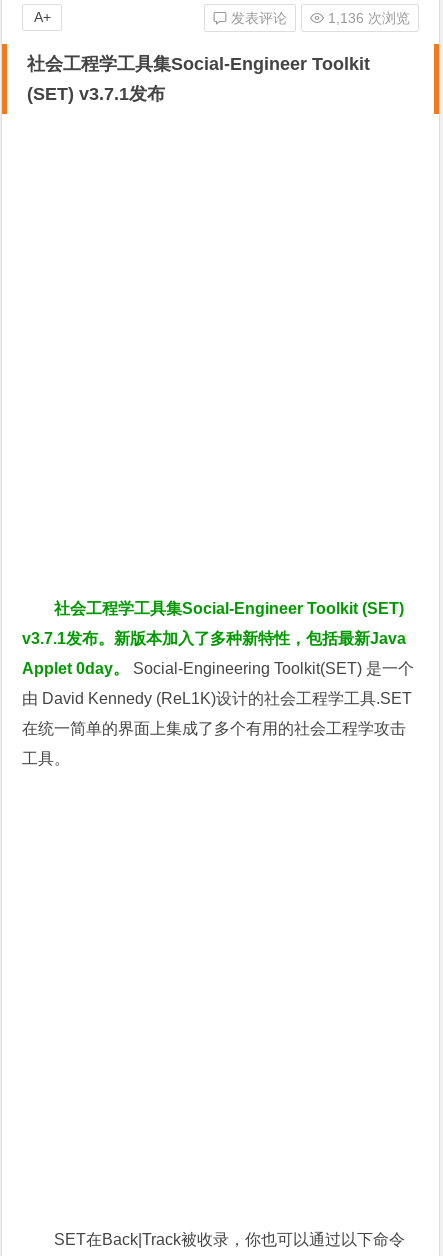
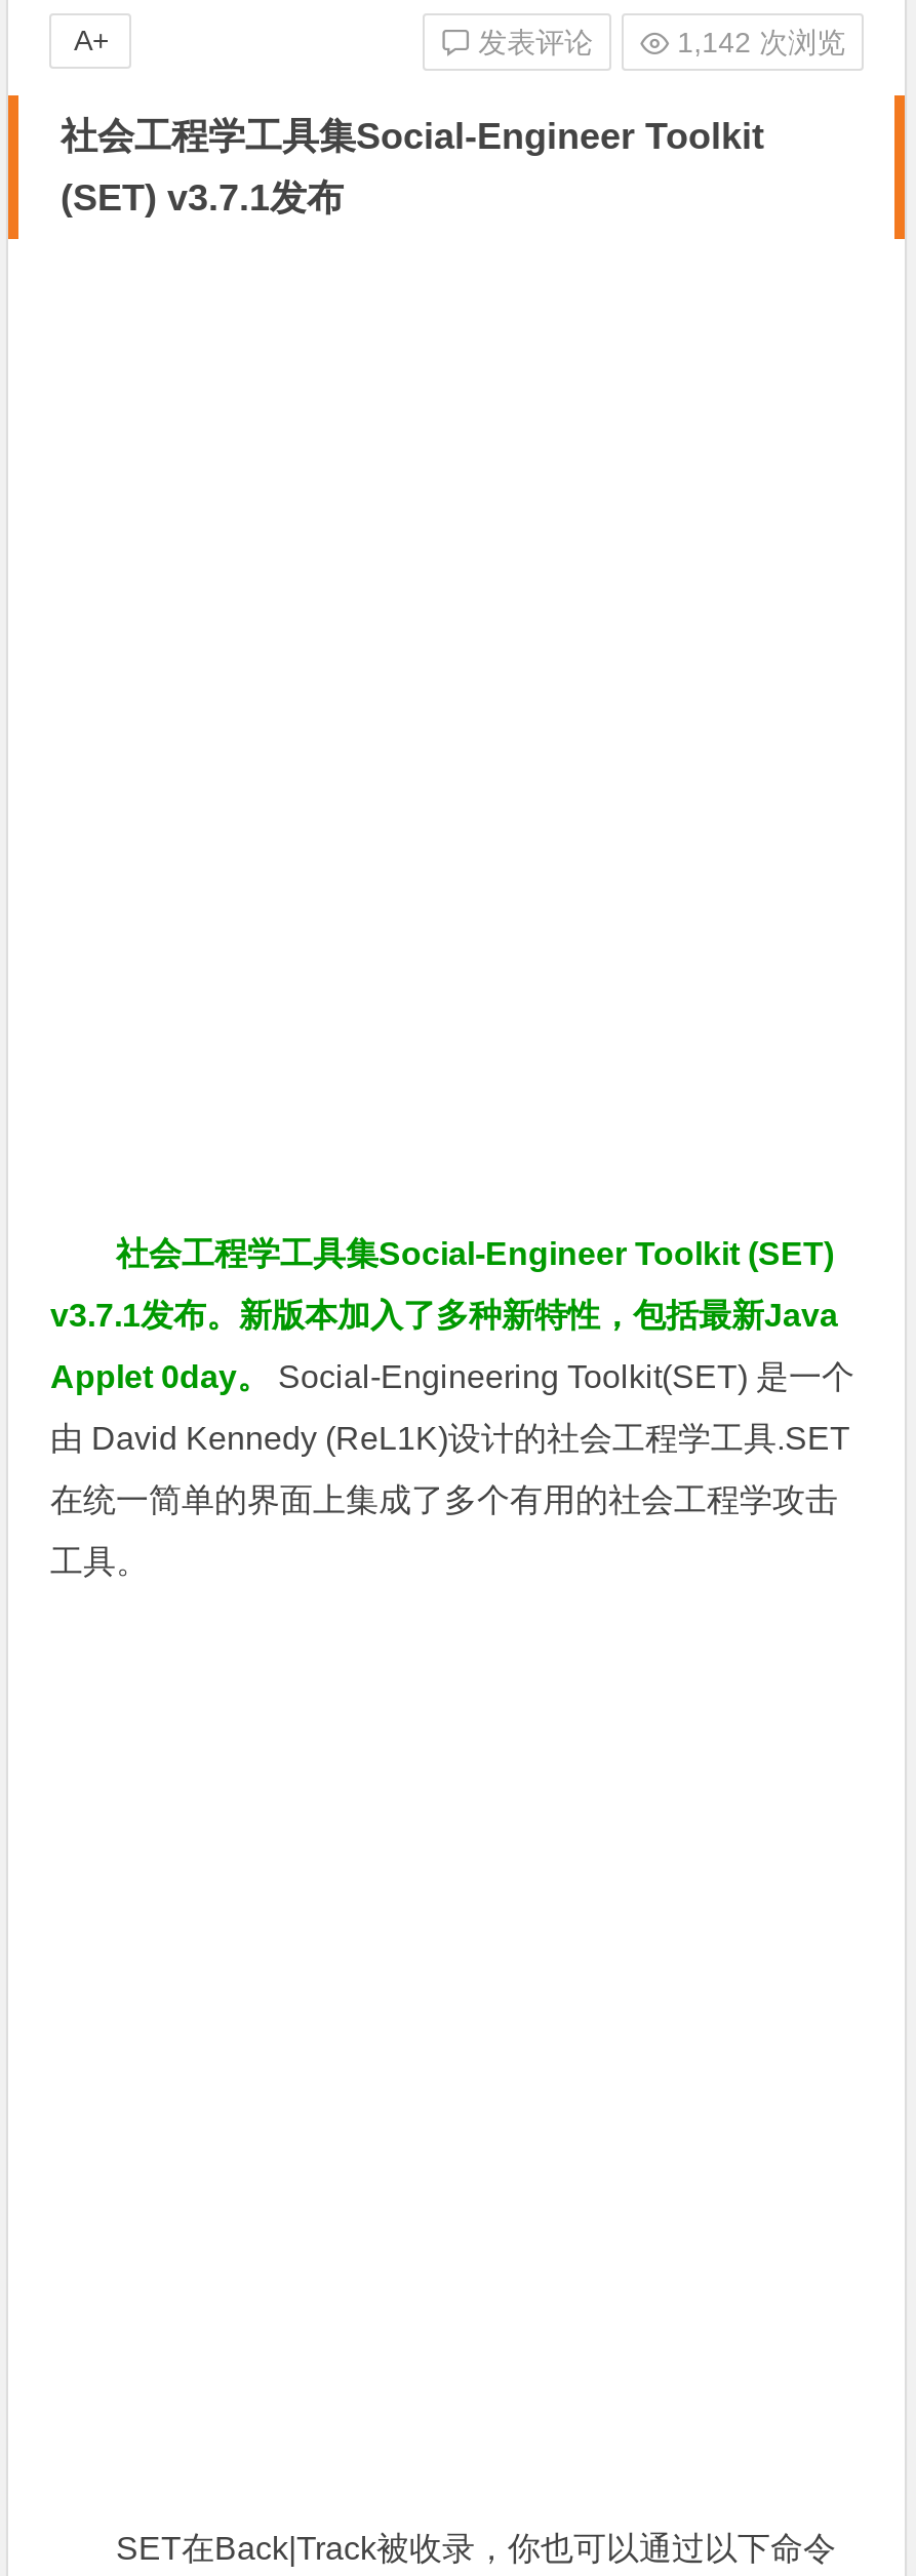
[324,10,410,26] 1,136 次浏览 -> [669,26,845,58] 1,142 次浏览

